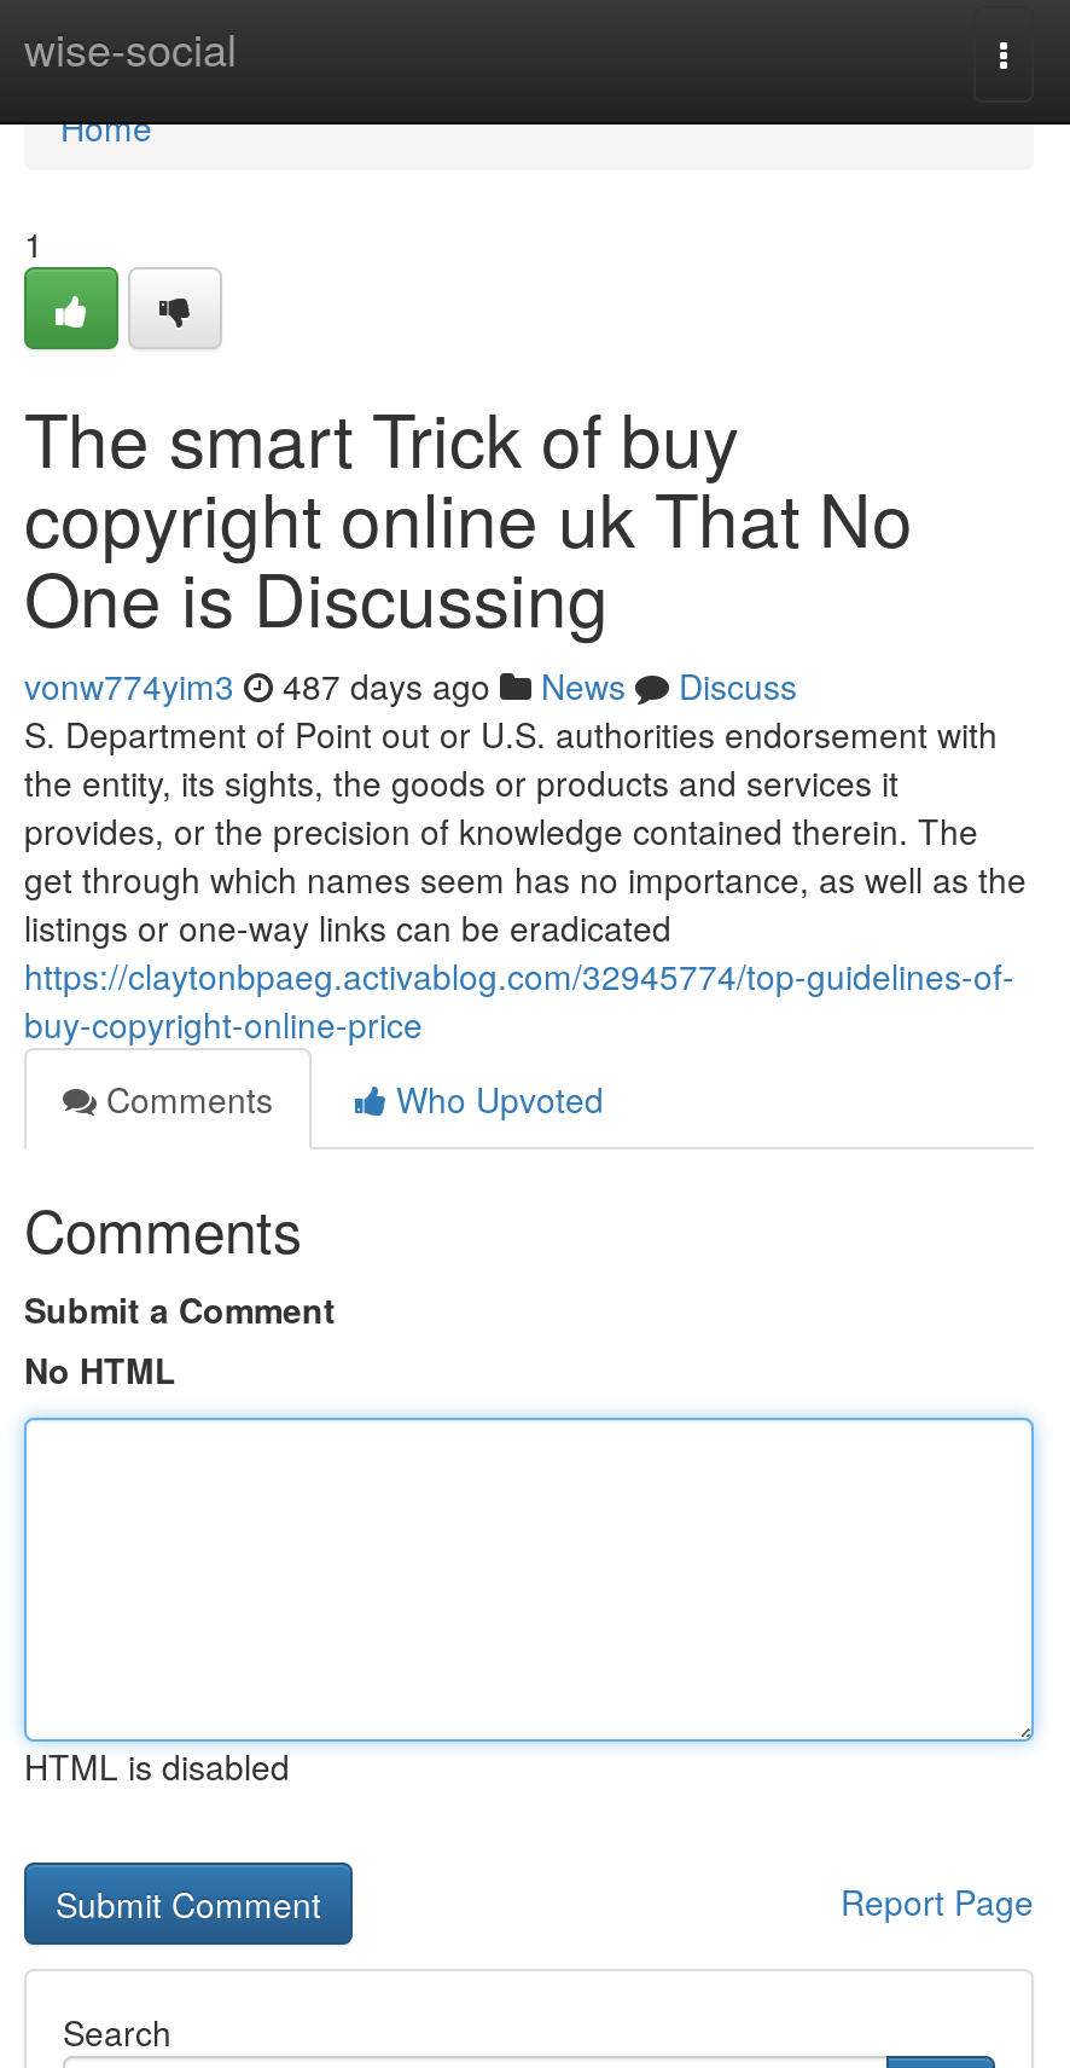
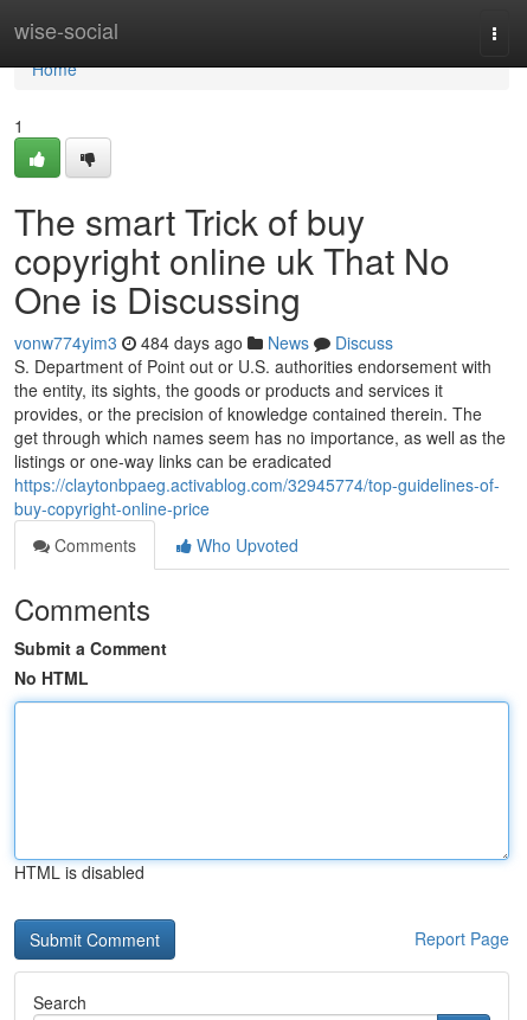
[24,661,797,709] vonw774yim3 487 days ago News Discuss -> [14,331,393,354] vonw774yim3 484 days ago News Discuss

